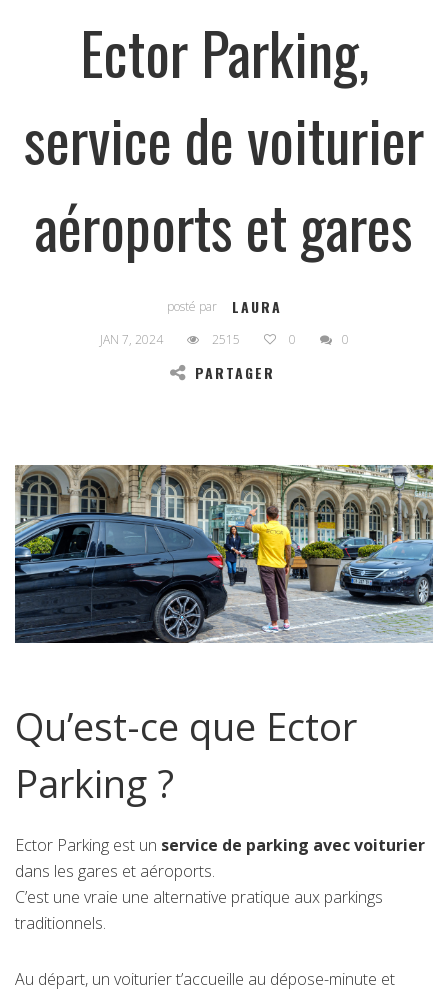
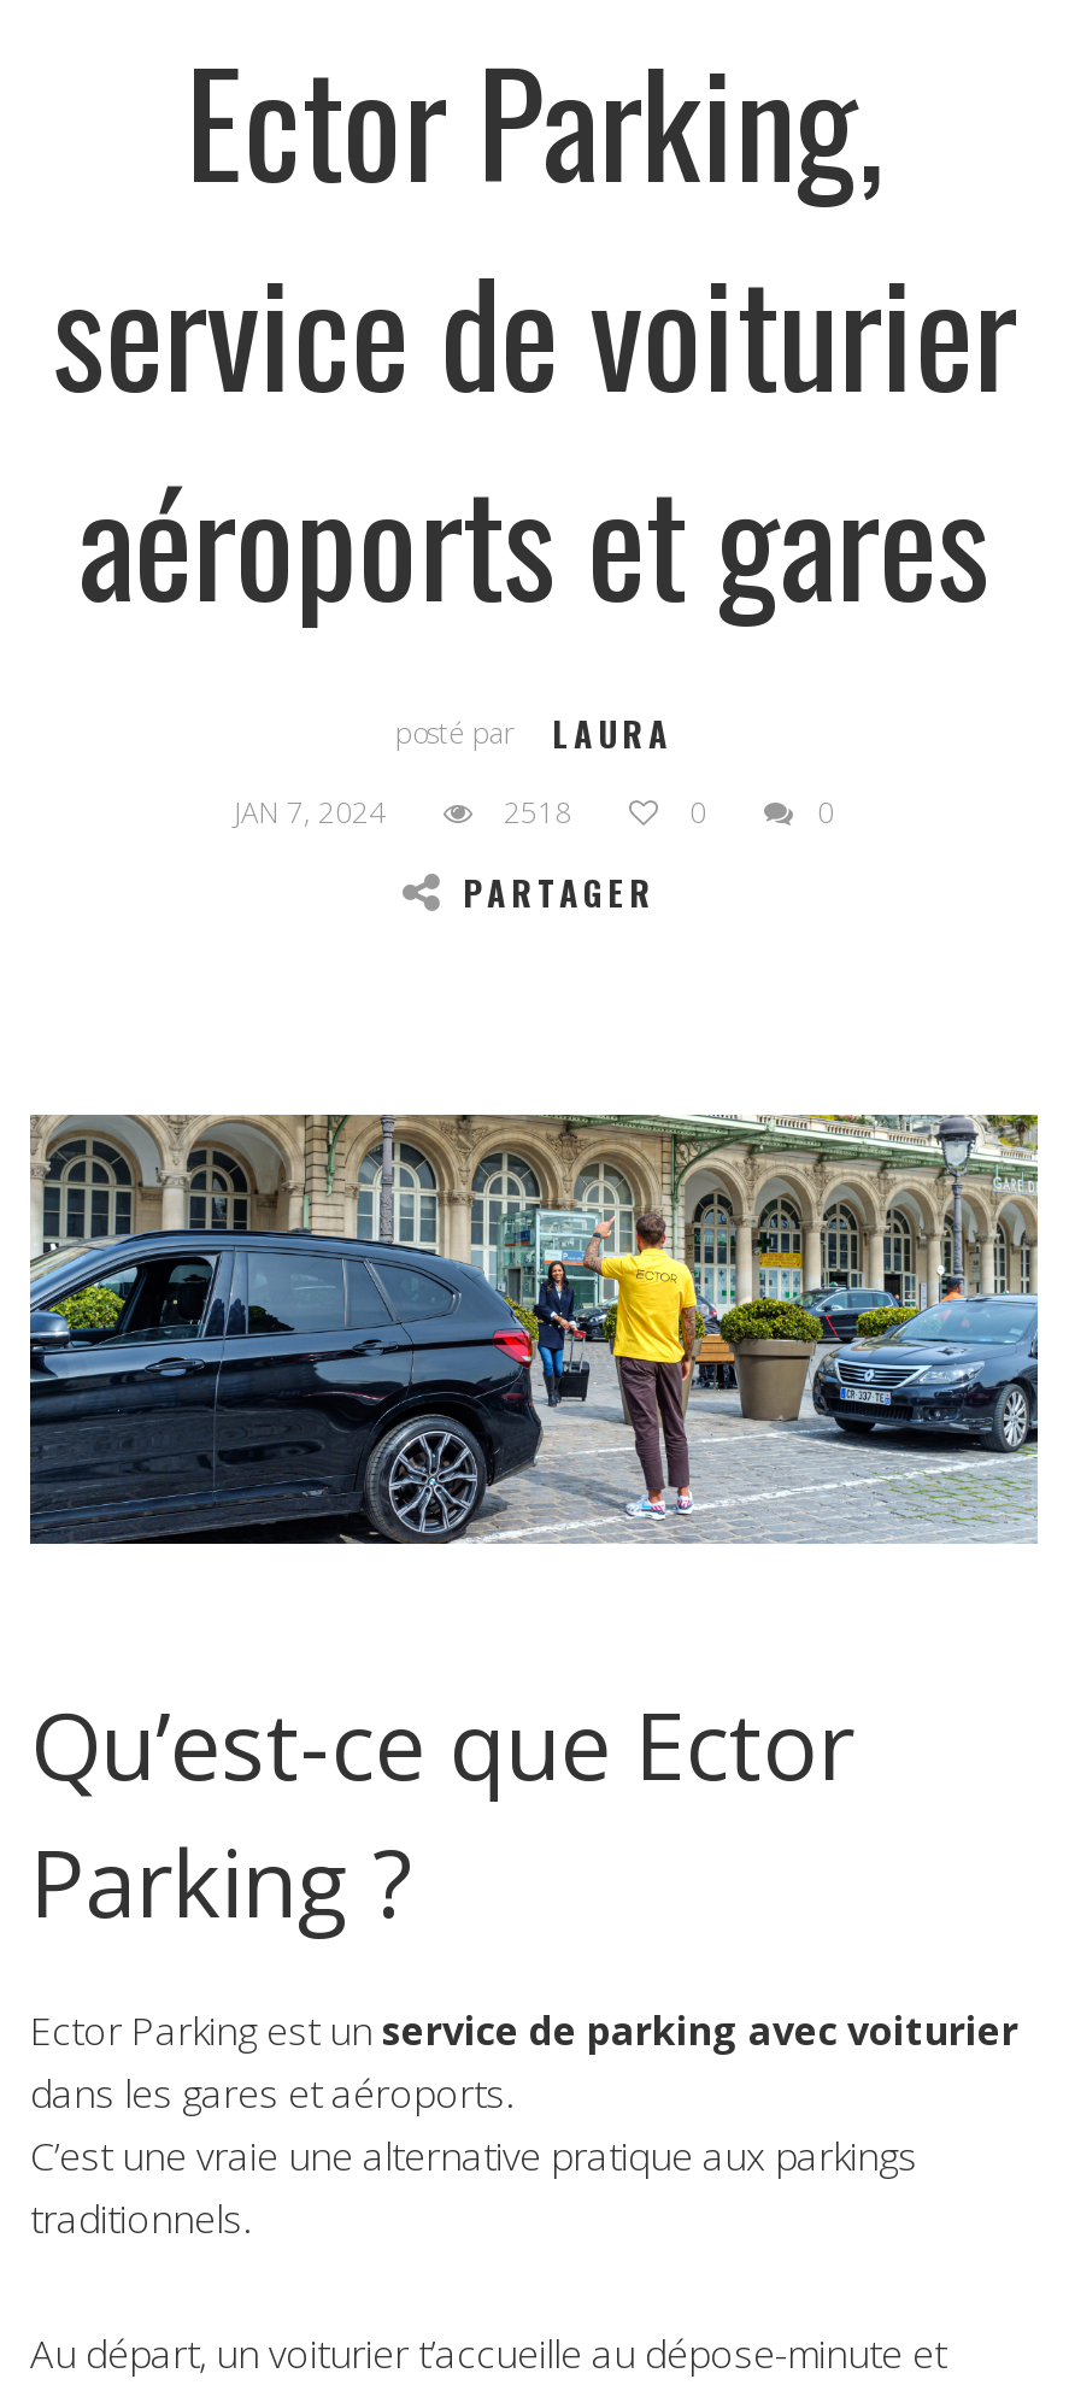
[211,331,239,348] 2515 -> [504,792,571,833] 2518

